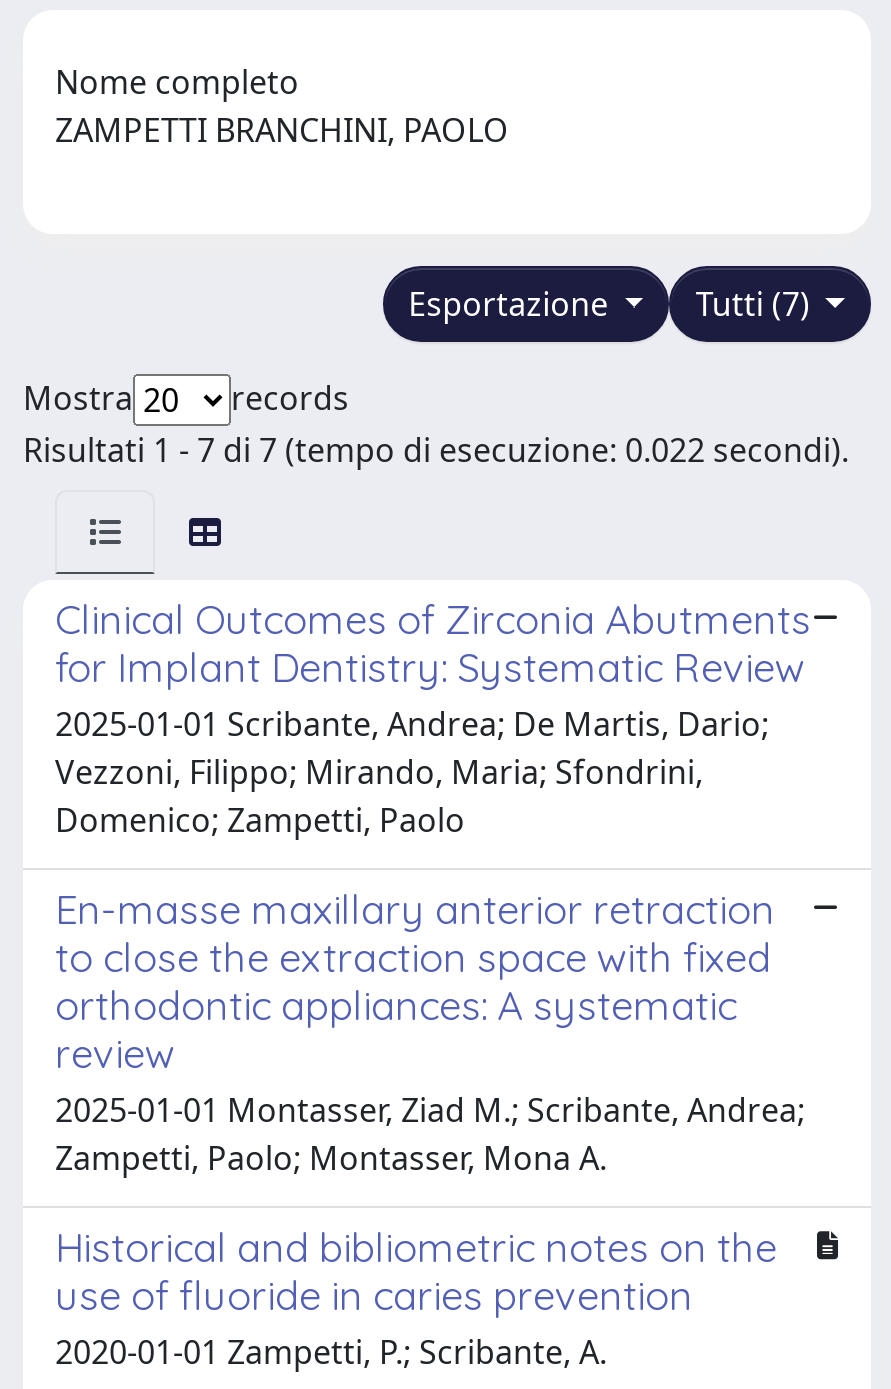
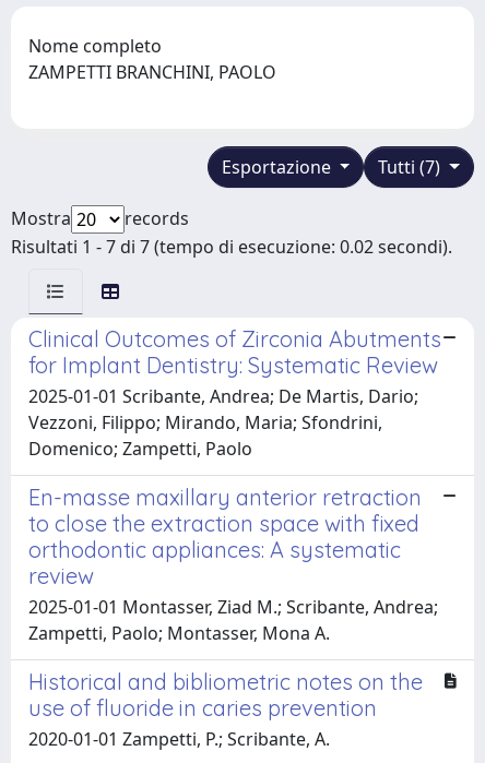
[23,428,849,472] Risultati 1 - 7 di 7 (tempo di esecuzione: 0.022 secondi). -> [11,234,452,258] Risultati 1 - 7 di 7 (tempo di esecuzione: 0.02 secondi).

